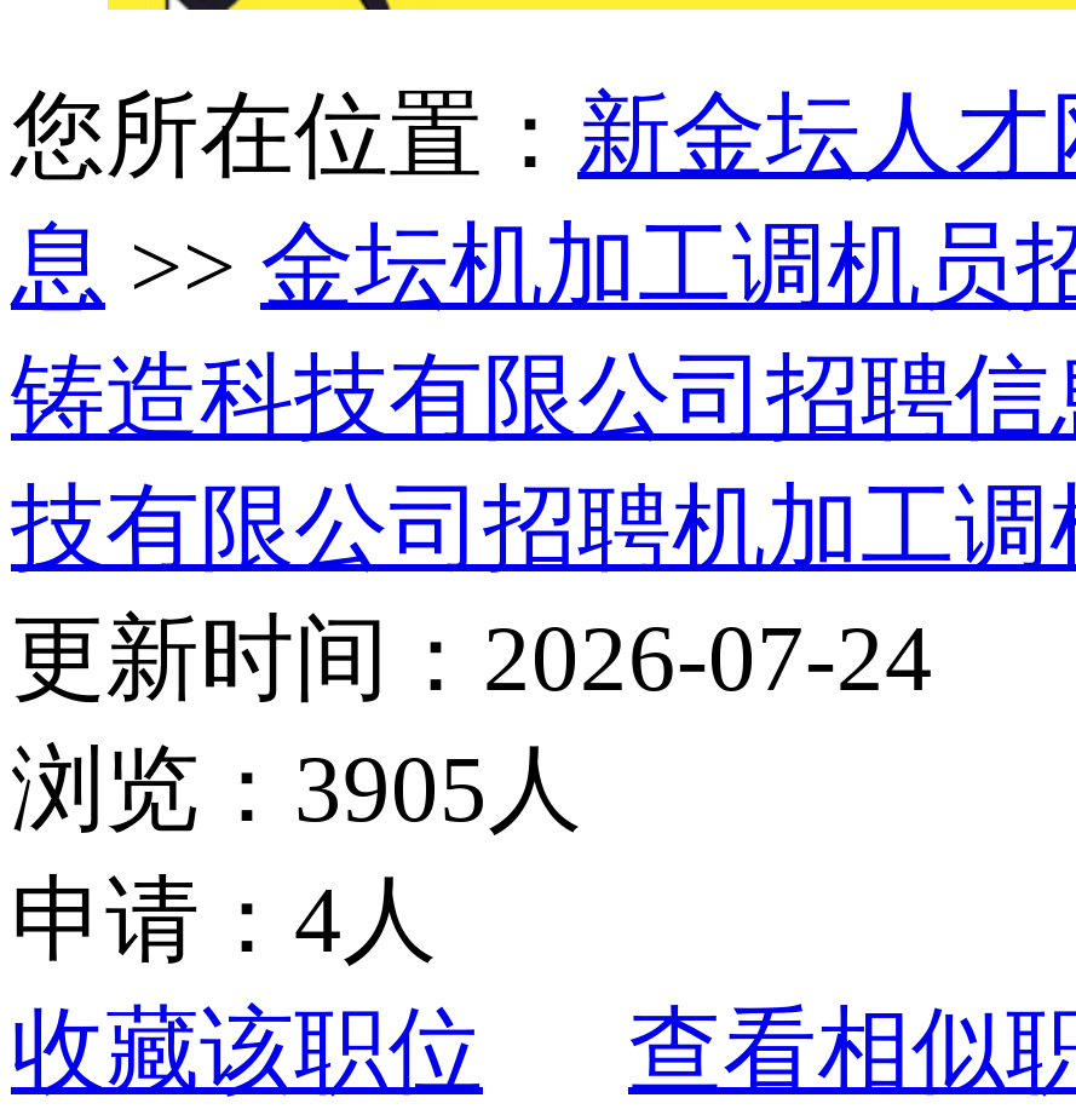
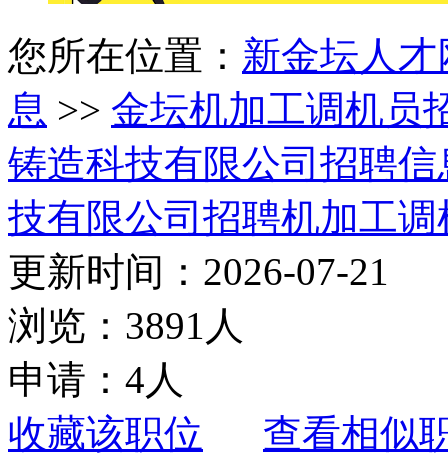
[11,605,933,709] 更新时间：2026-07-24 -> [8,250,389,293] 更新时间：2026-07-21
[11,736,582,840] 浏览：3905人 -> [8,304,244,347] 浏览：3891人

